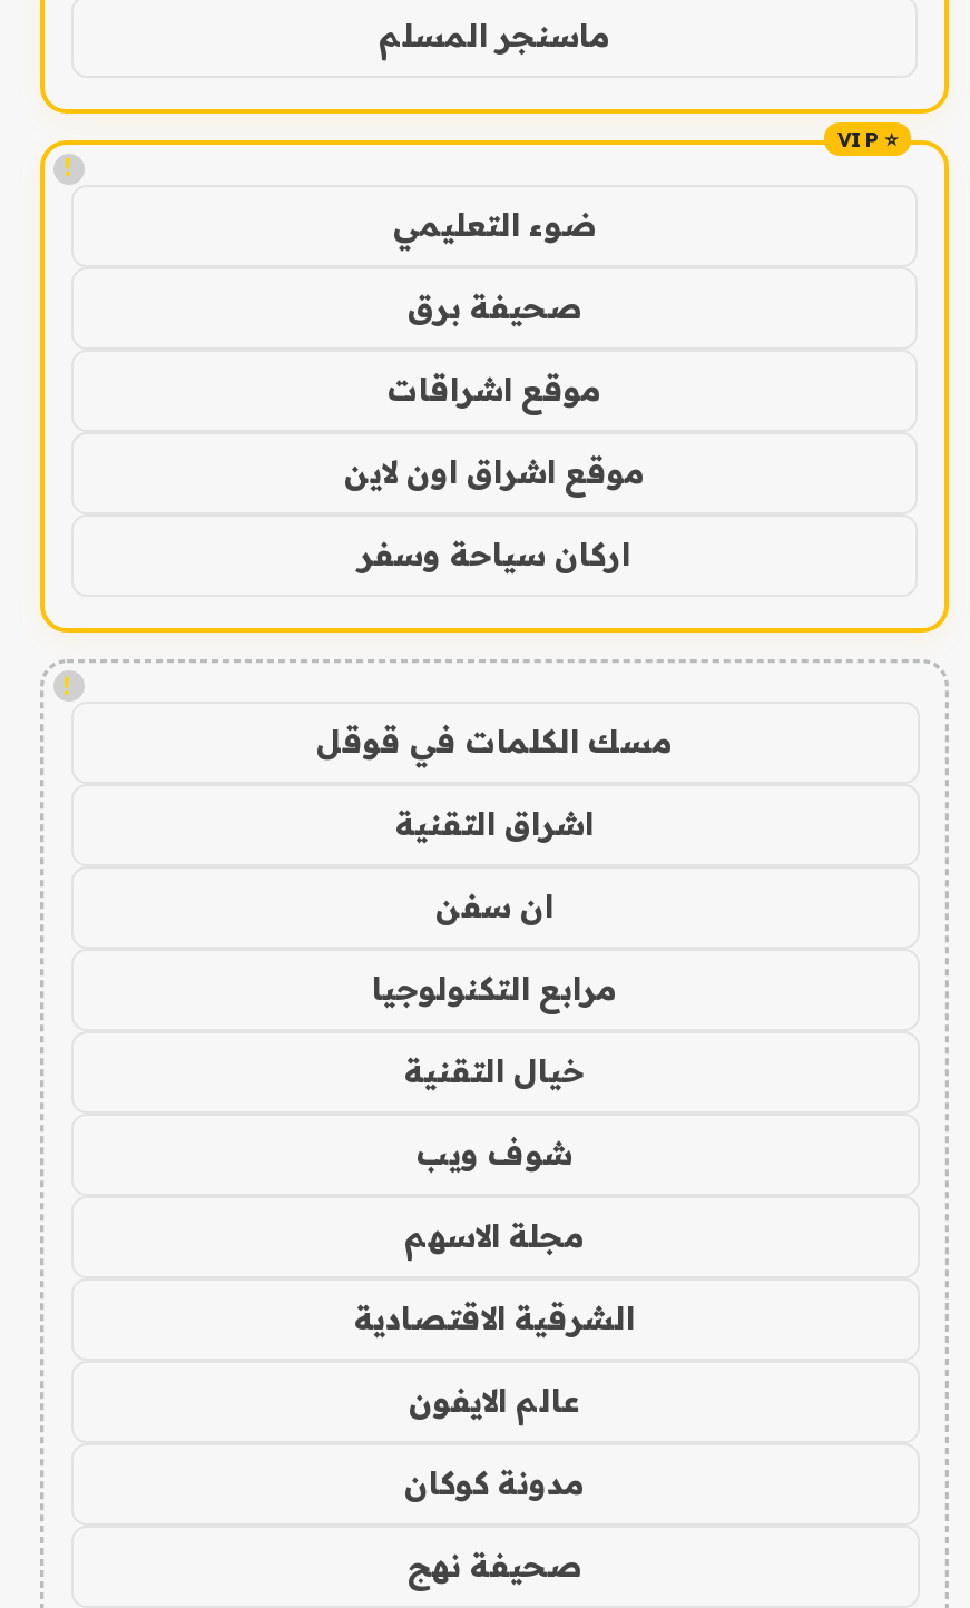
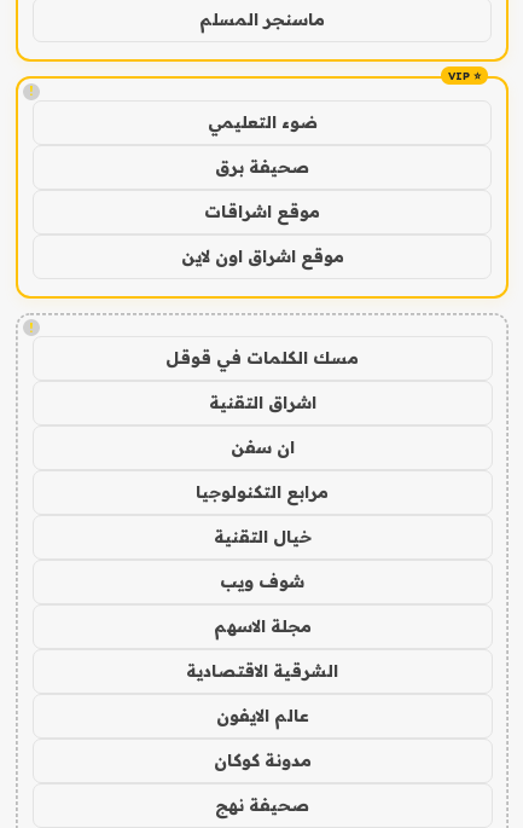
[359,533,630,573] اركان سياحة وسفر -> none

